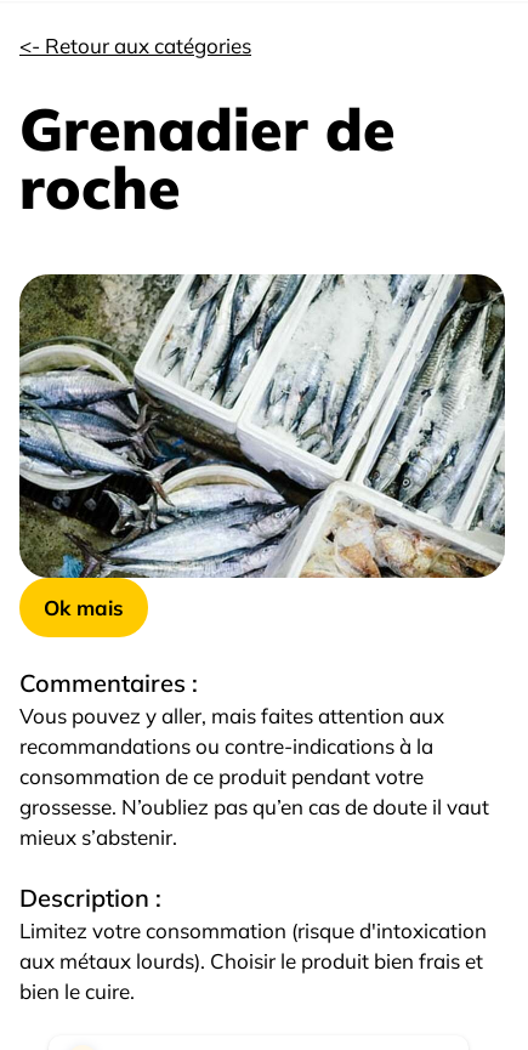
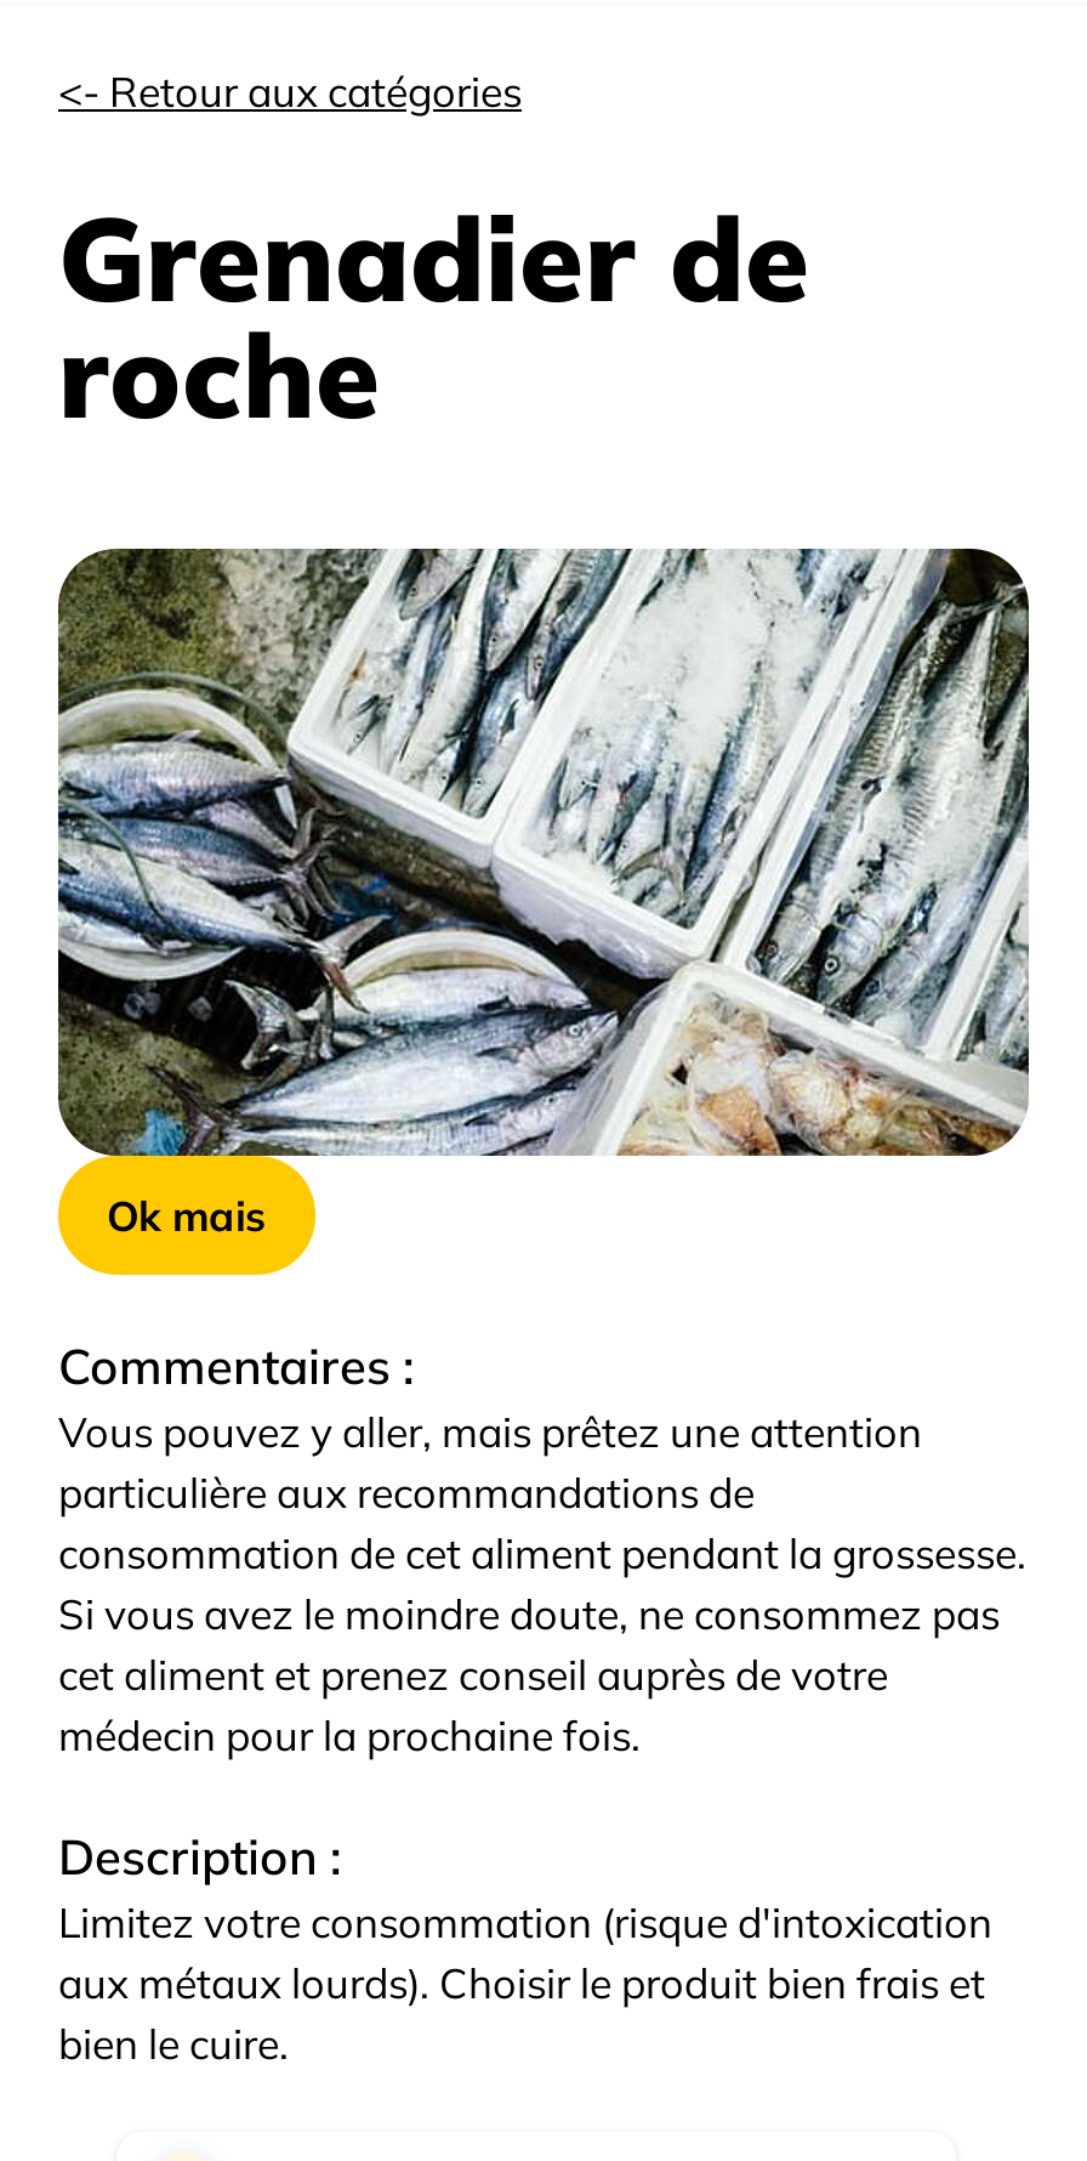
[19,703,489,850] Vous pouvez y aller, mais faites attention aux | recommandations ou contre-indications à la | consommation de ce produit pendant votre | grossesse. N’oubliez pas qu’en cas de doute il vaut | mieux s’abstenir. -> [58,1406,1026,1760] Vous pouvez y aller, mais prêtez une attention | particulière aux recommandations de | consommation de cet aliment pendant la grossesse. | Si vous avez le moindre doute, ne consommez pas | cet aliment et prenez conseil auprès de votre | médecin pour la prochaine fois.

